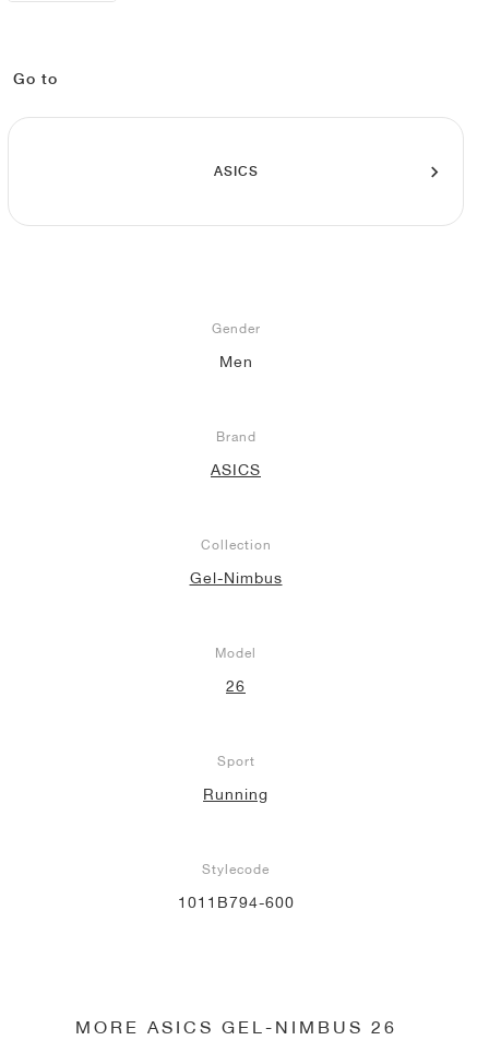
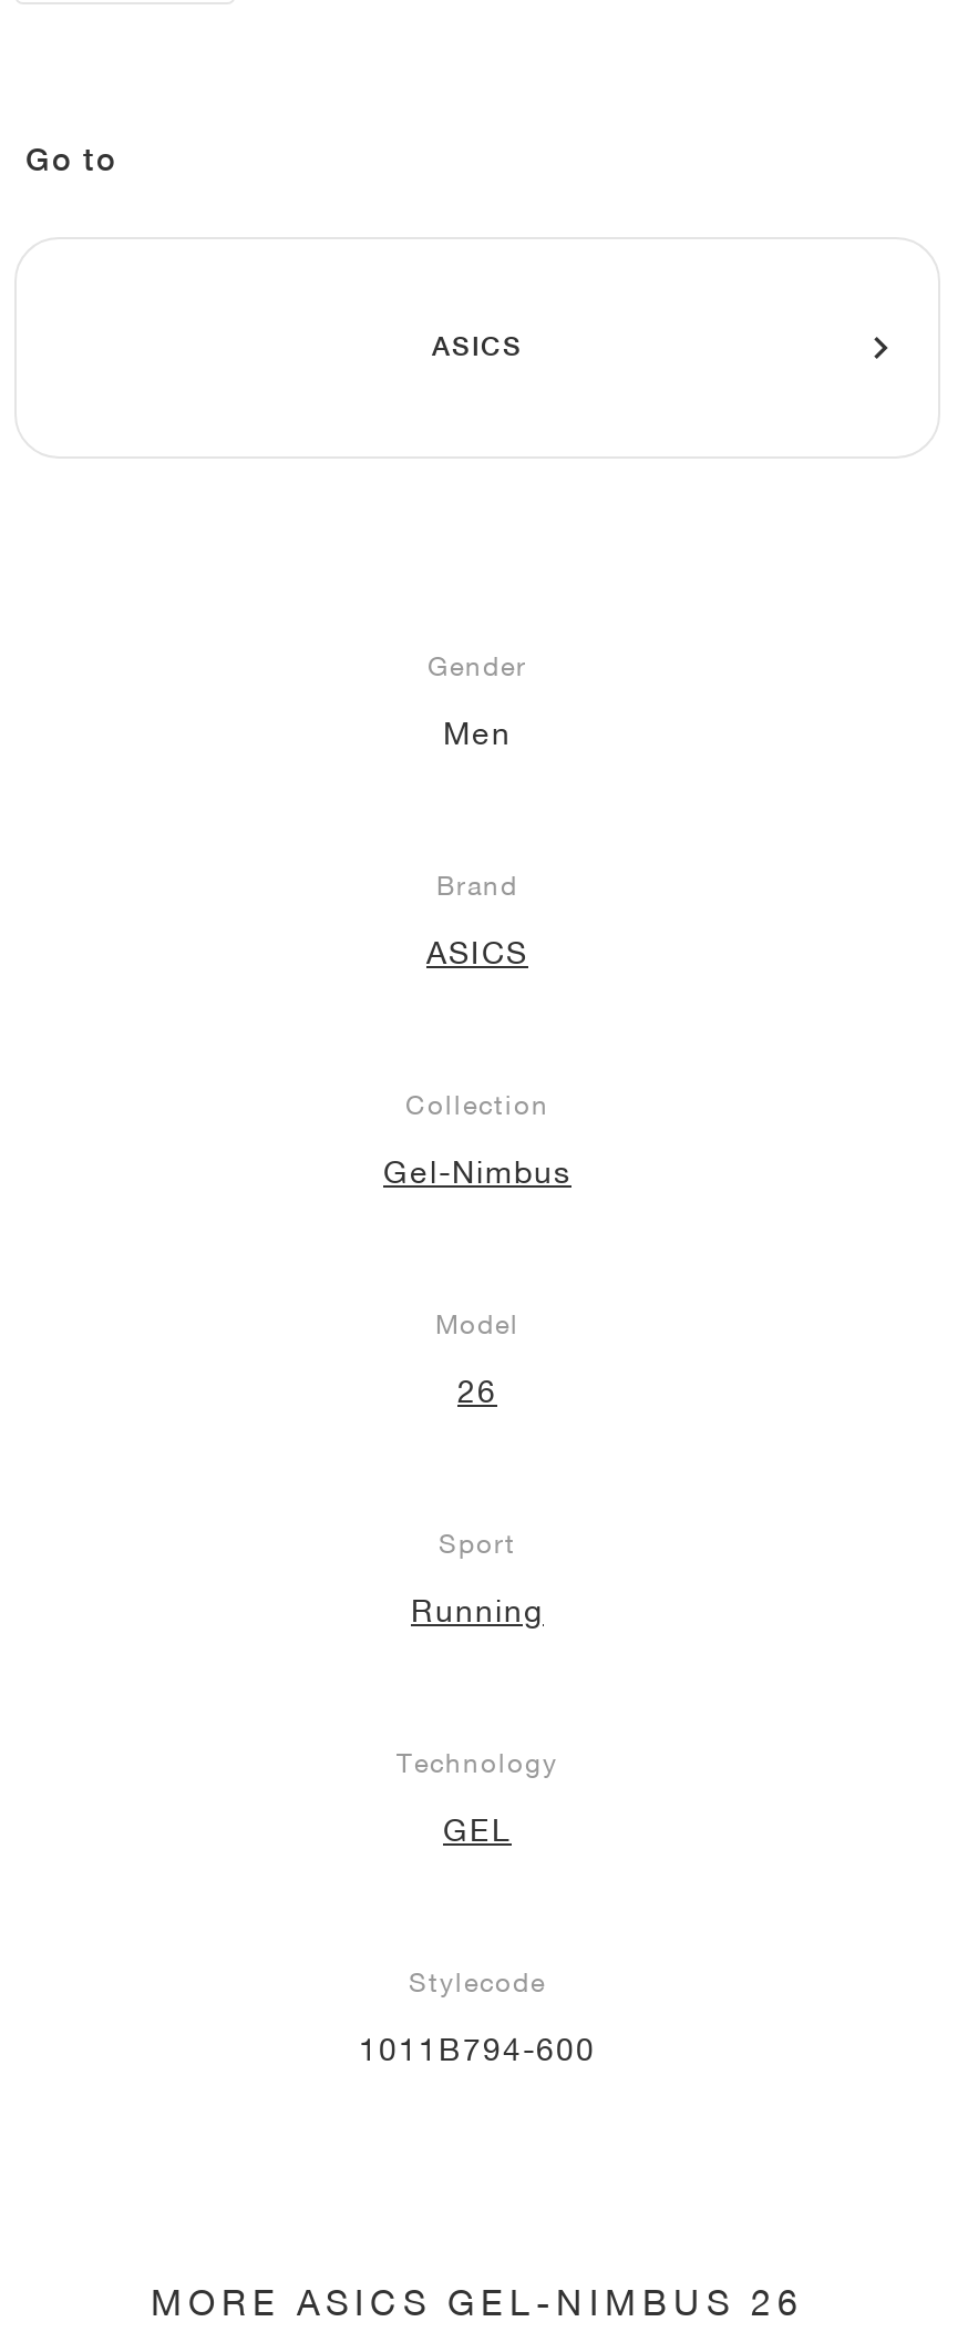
none -> [397,1745,558,1847] Technology | GEL

